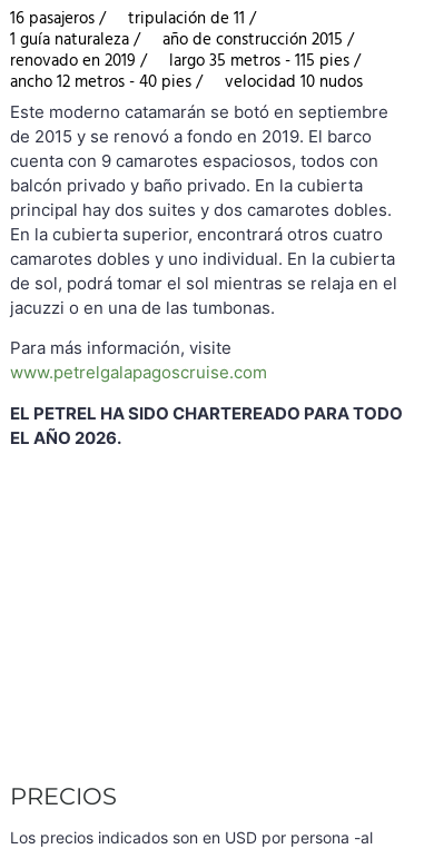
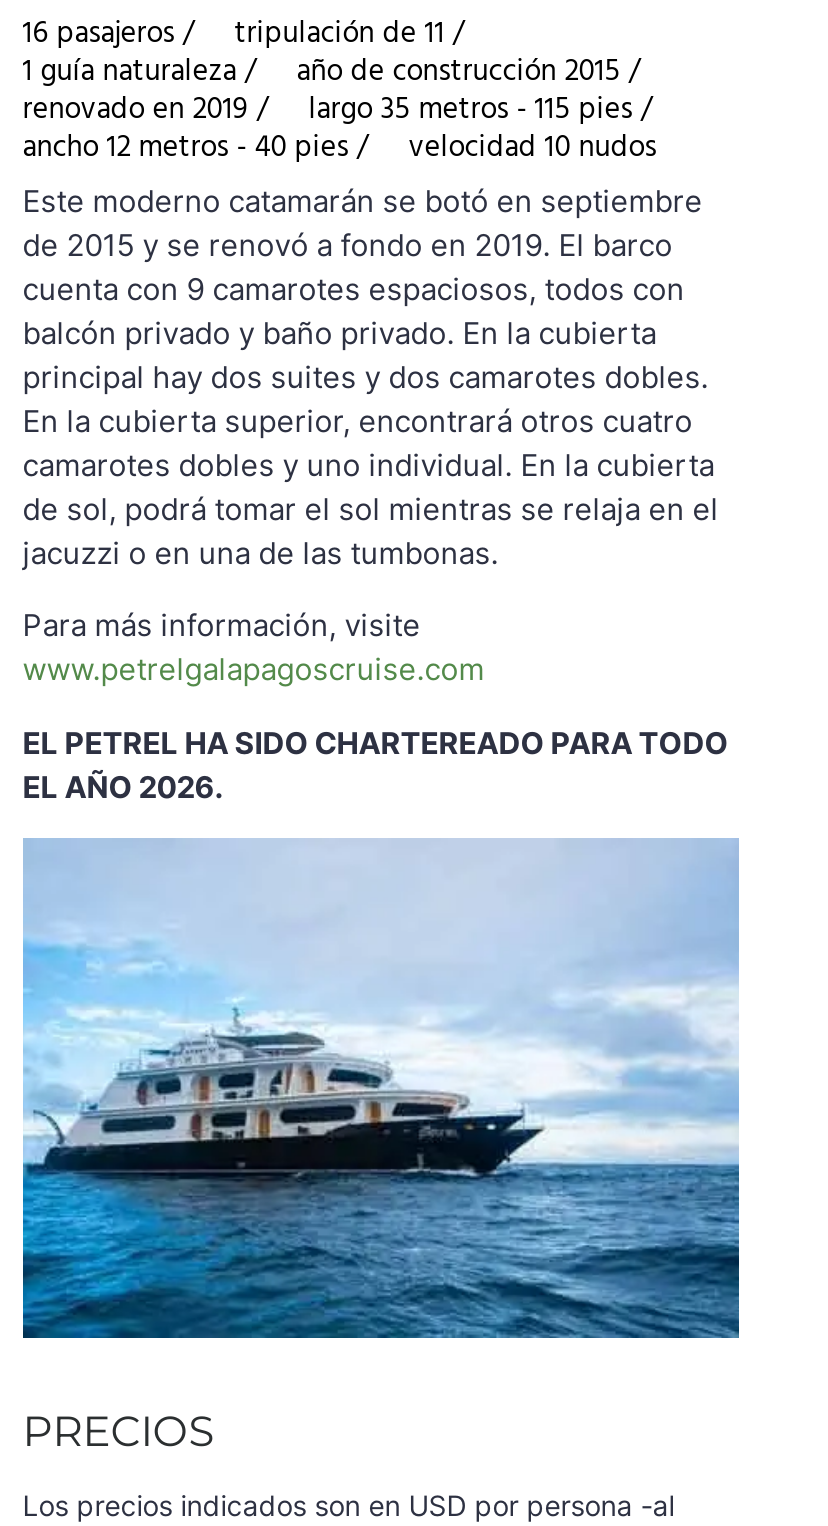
none -> [21,838,741,1340] [image]

